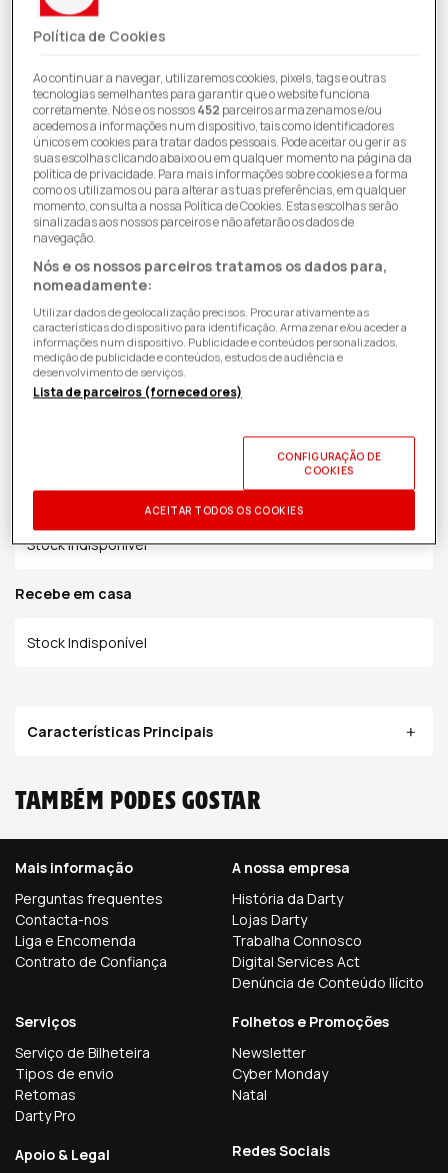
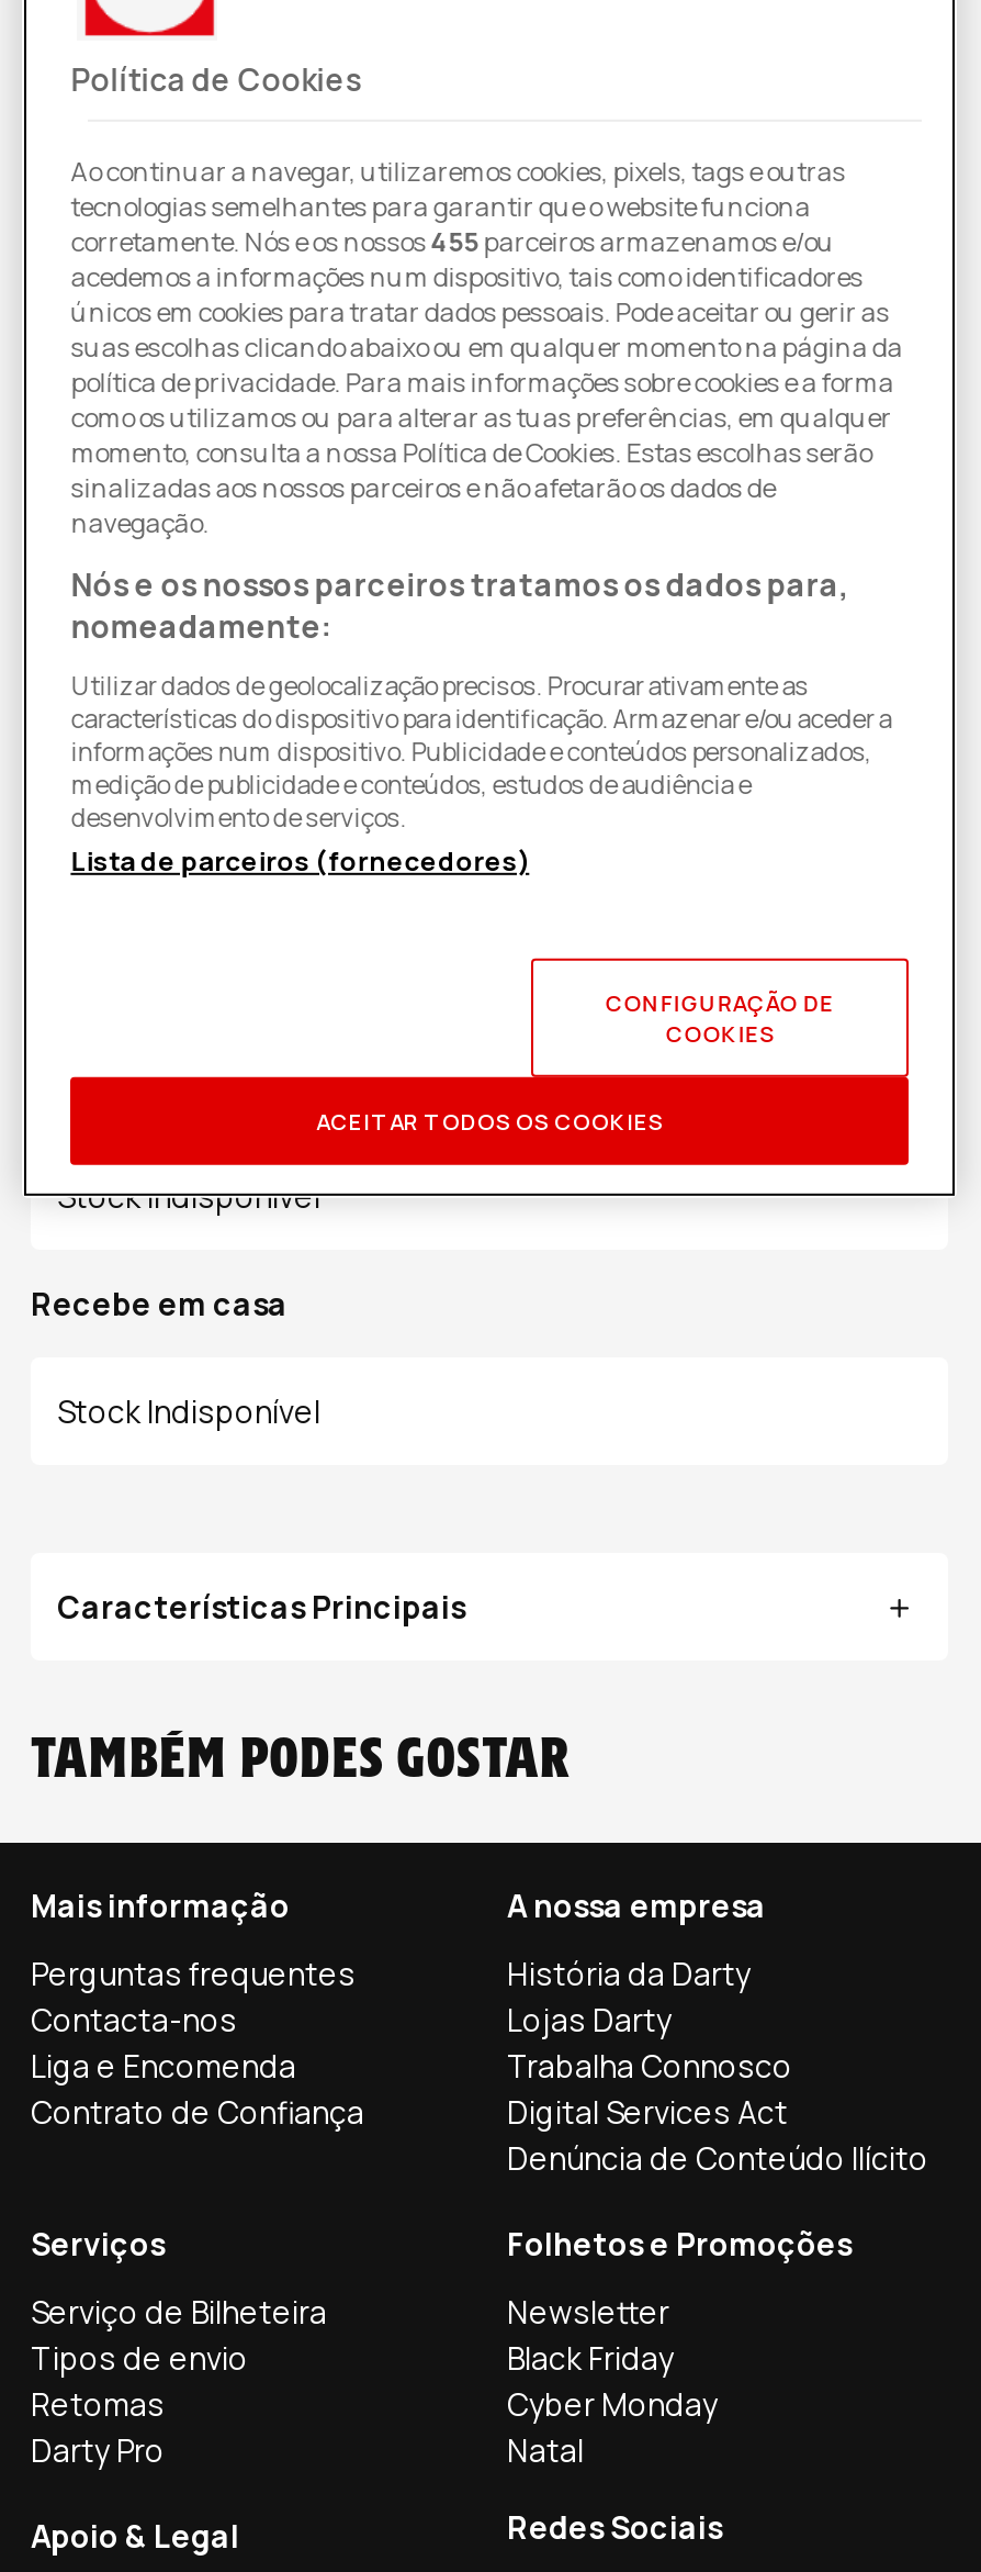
[33,101,382,118] corretamente. Nós e os nossos452 parceiros armazenamos e/ou -> [71,223,834,260] corretamente. Nós e os nossos455 parceiros armazenamos e/ou
moved [232,1064,328,1104] -> [507,2383,718,2471]: Cyber Monday | Natal
none -> [507,2337,674,2379] Black Friday

